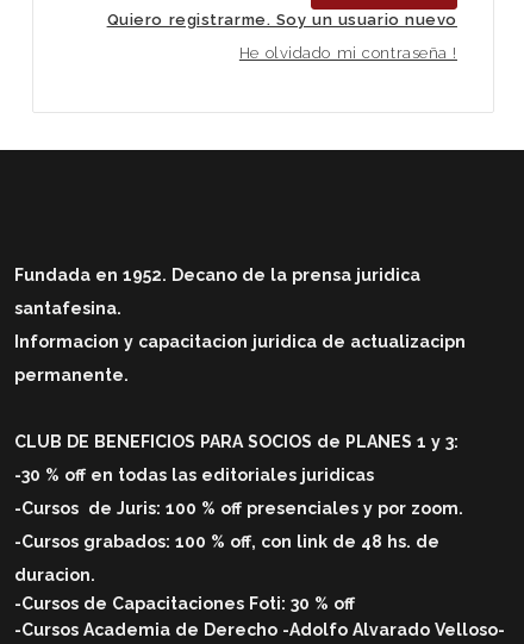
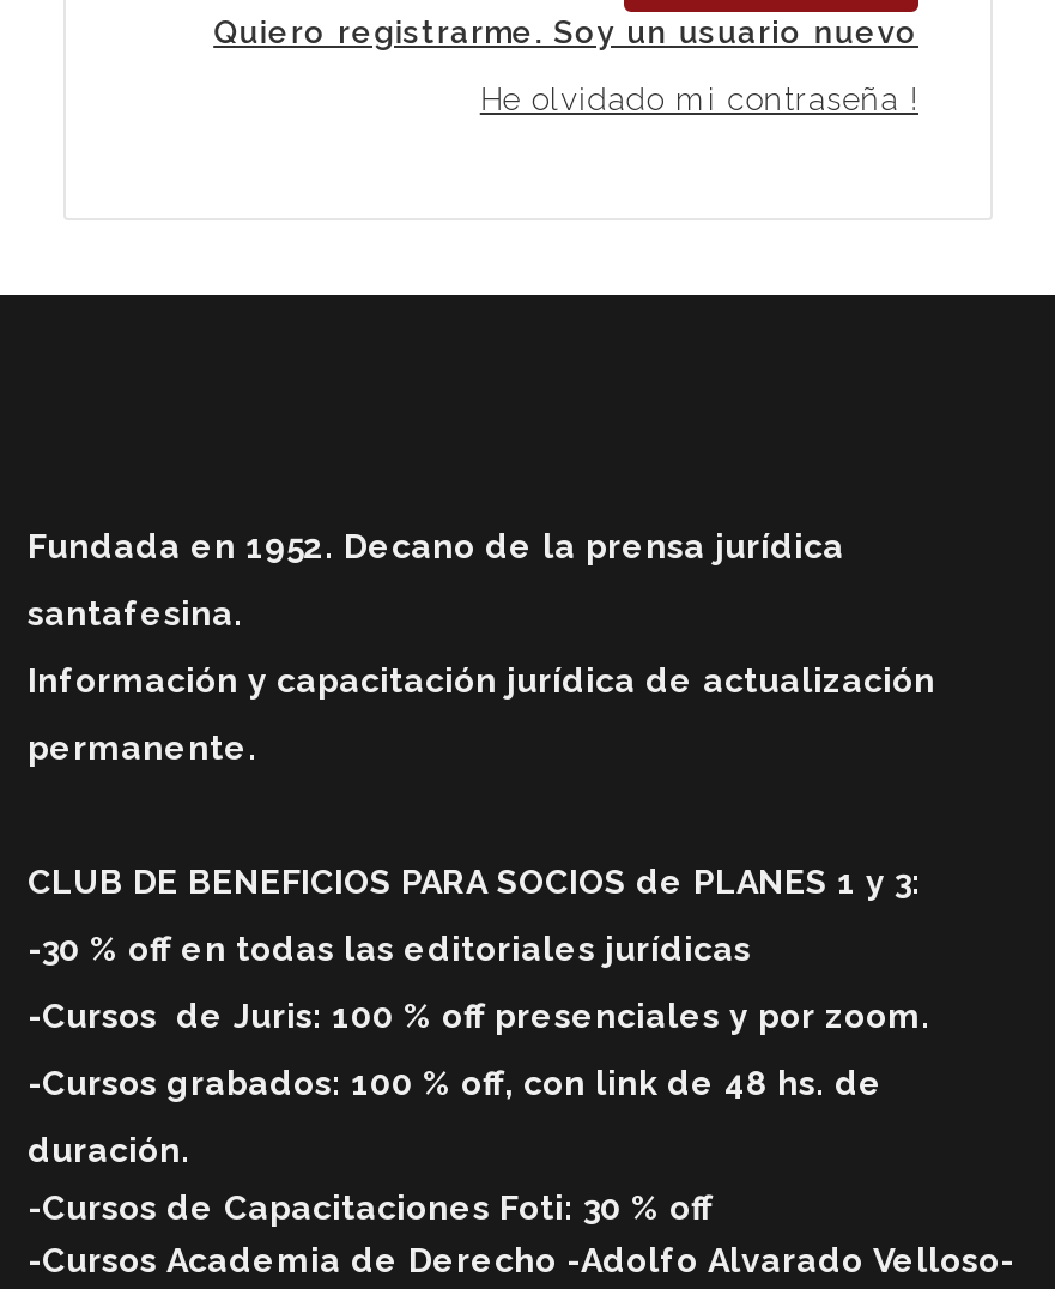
[14,265,420,285] Fundada en 1952. Decano de la prensa juridica -> [28,527,844,565] Fundada en 1952. Decano de la prensa jurídica
[14,332,466,351] Informacion y capacitacion juridica de actualizacipn -> [28,661,935,700] Información y capacitación jurídica de actualización
[14,465,374,484] -30 % off en todas las editoriales juridicas -> [28,930,751,968] -30 % off en todas las editoriales jurídicas
[14,565,95,584] duracion. -> [28,1131,190,1169] duración.

